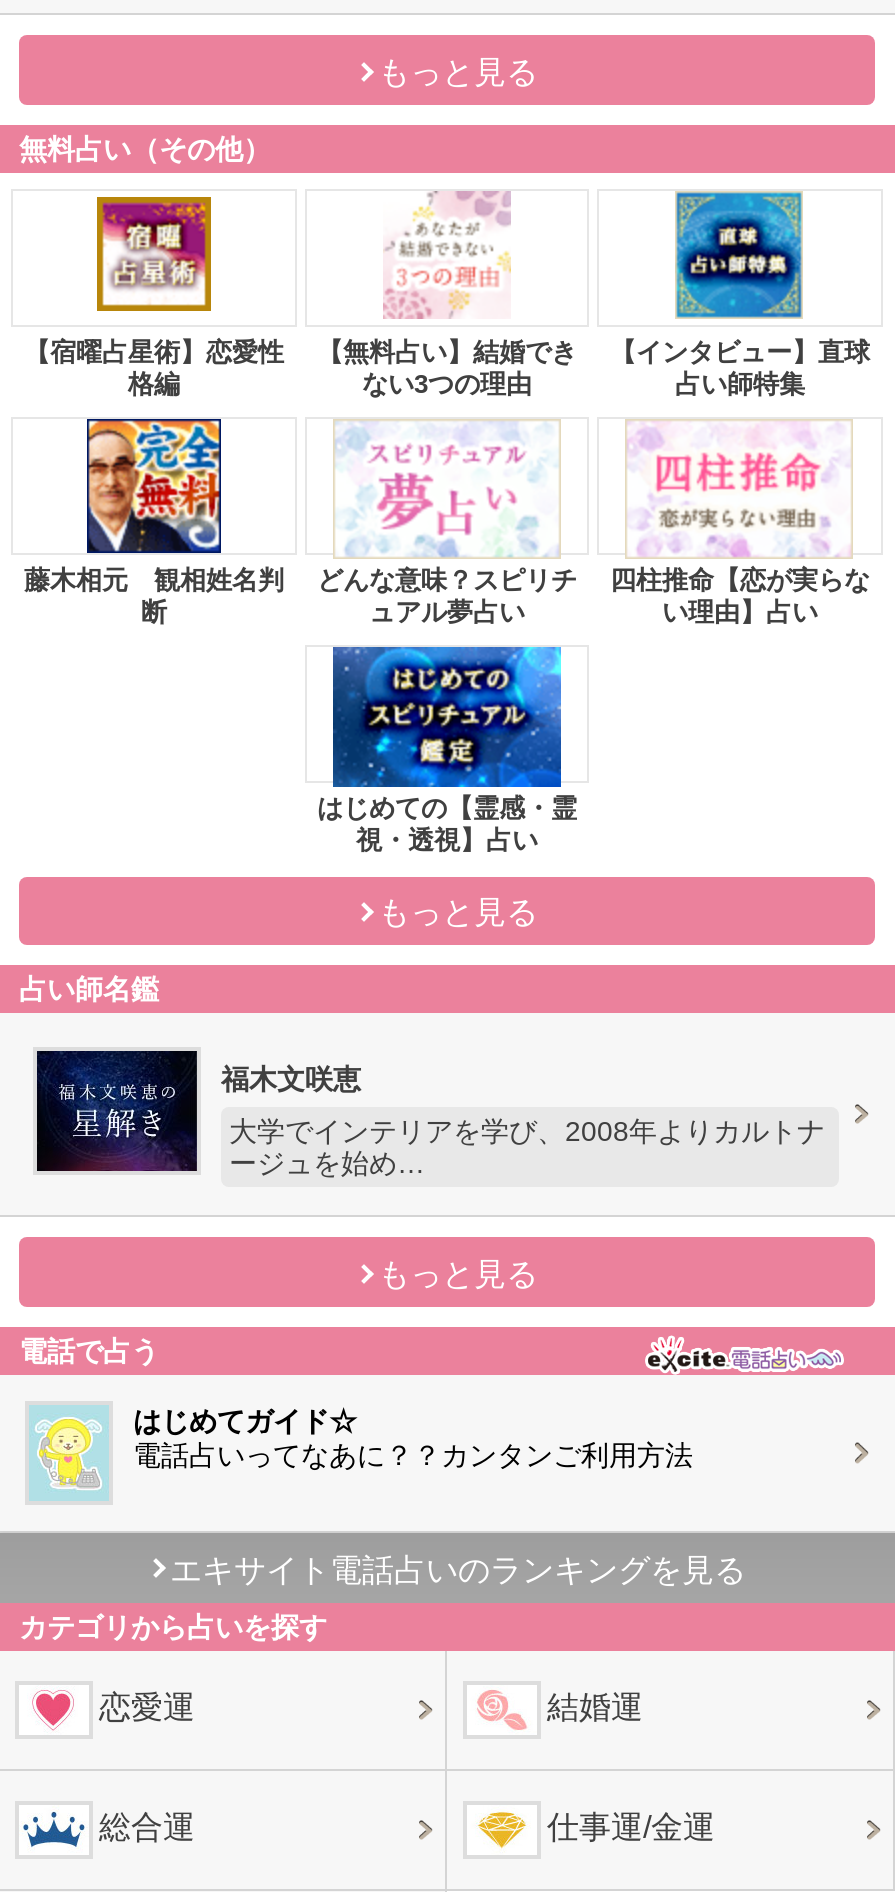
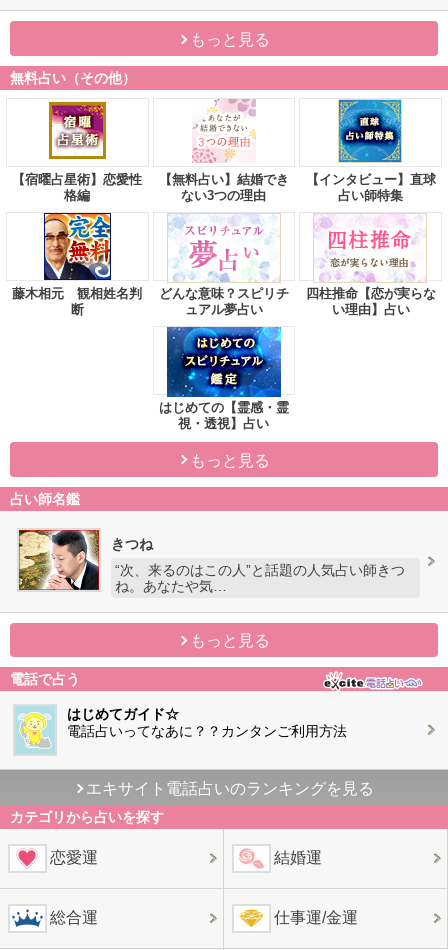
[35,1048,361,1174] [image] | 福木文咲恵 -> [18,529,153,591] [image] | きつね
[229,1115,825,1179] 大学でインテリアを学び、2008年よりカルトナ | ージュを始め… -> [115,562,405,594] “次、来るのはこの人”と話題の人気占い師きつ | ね。あなたや気…

